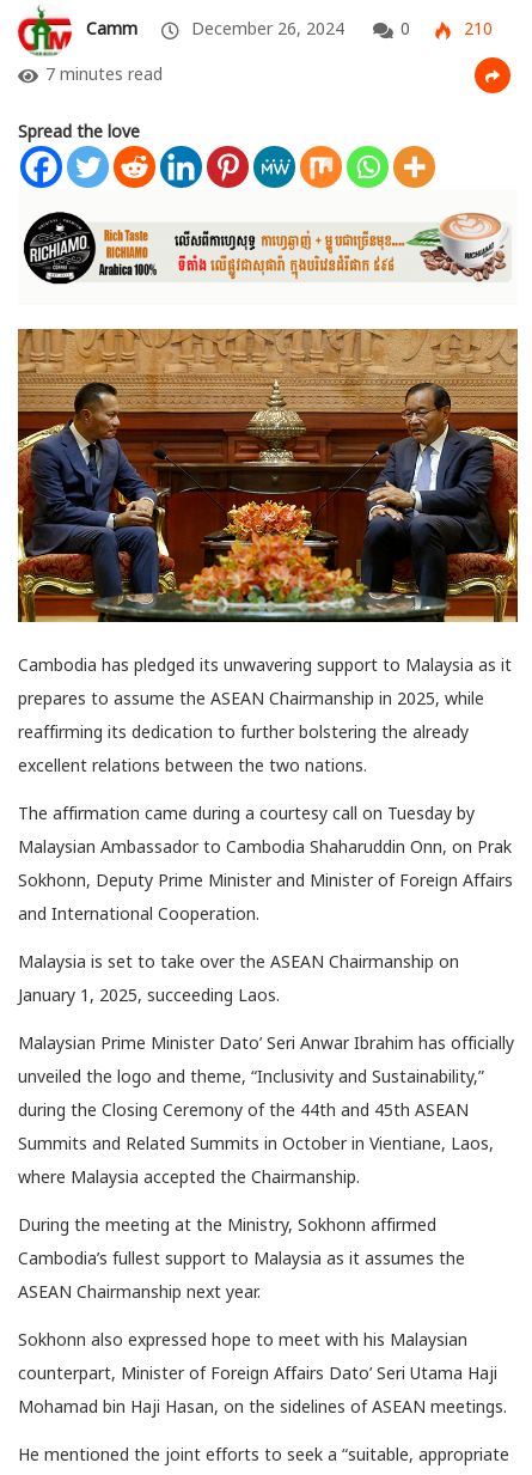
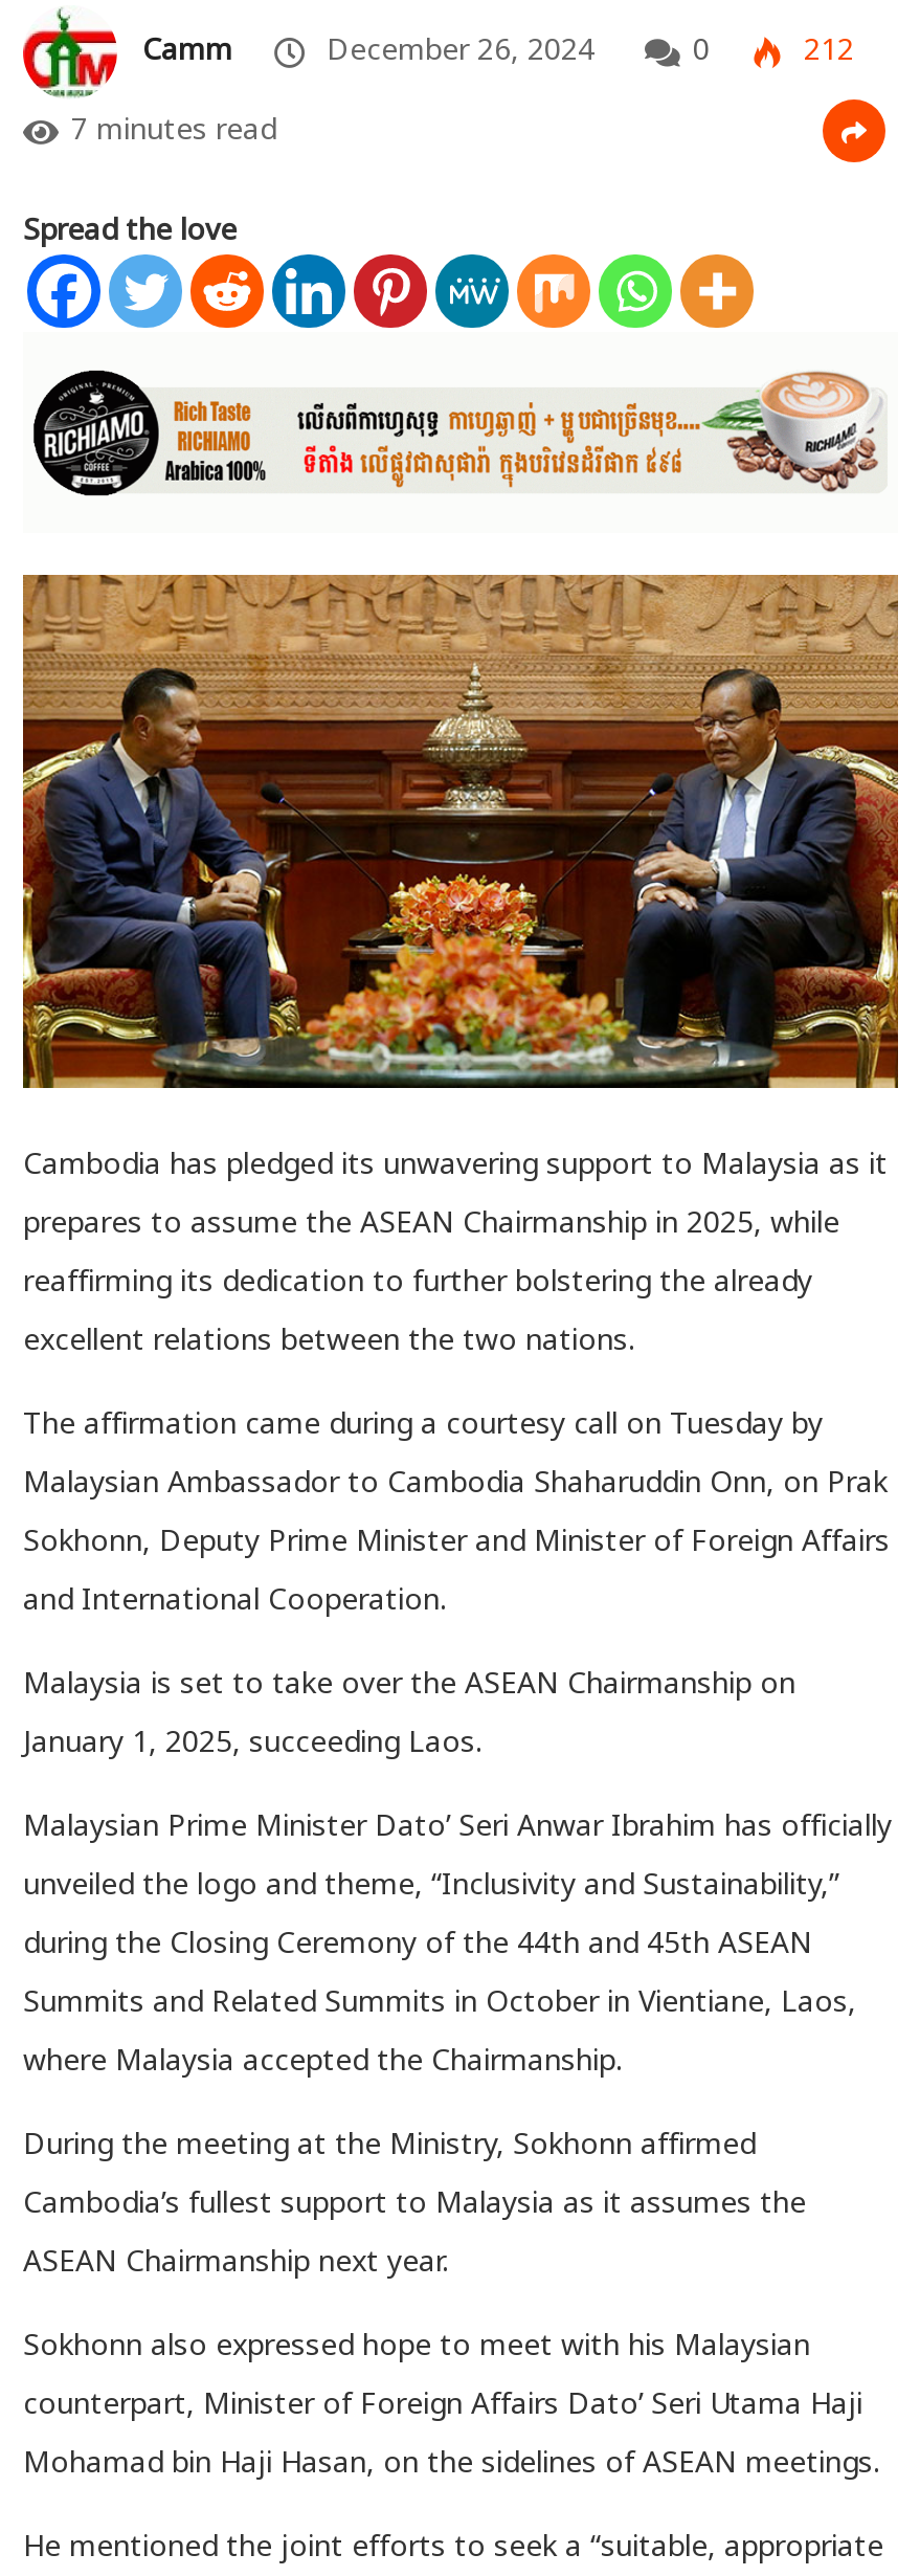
[459,17,493,39] 210 -> [795,28,854,68] 212

